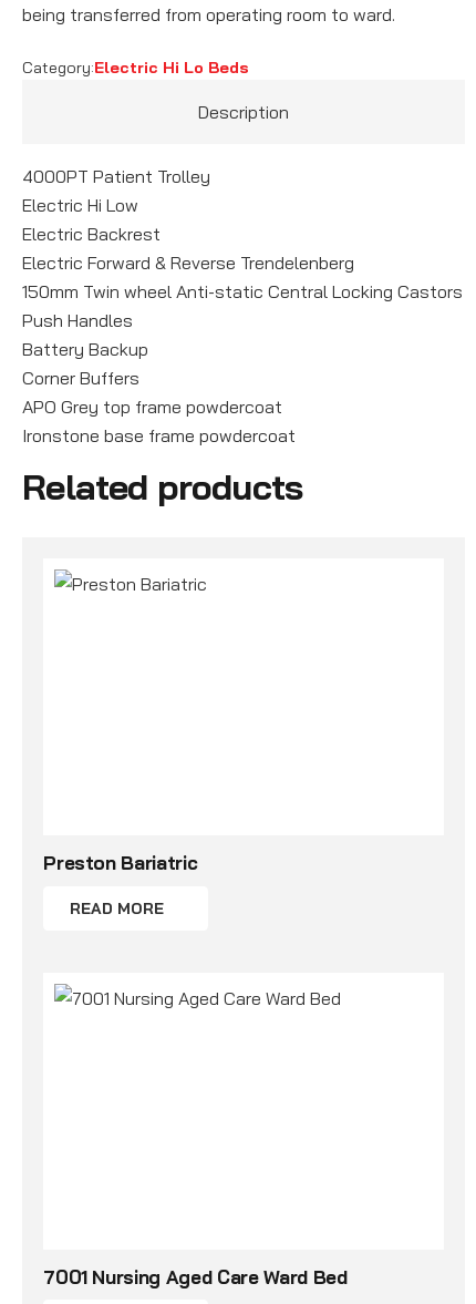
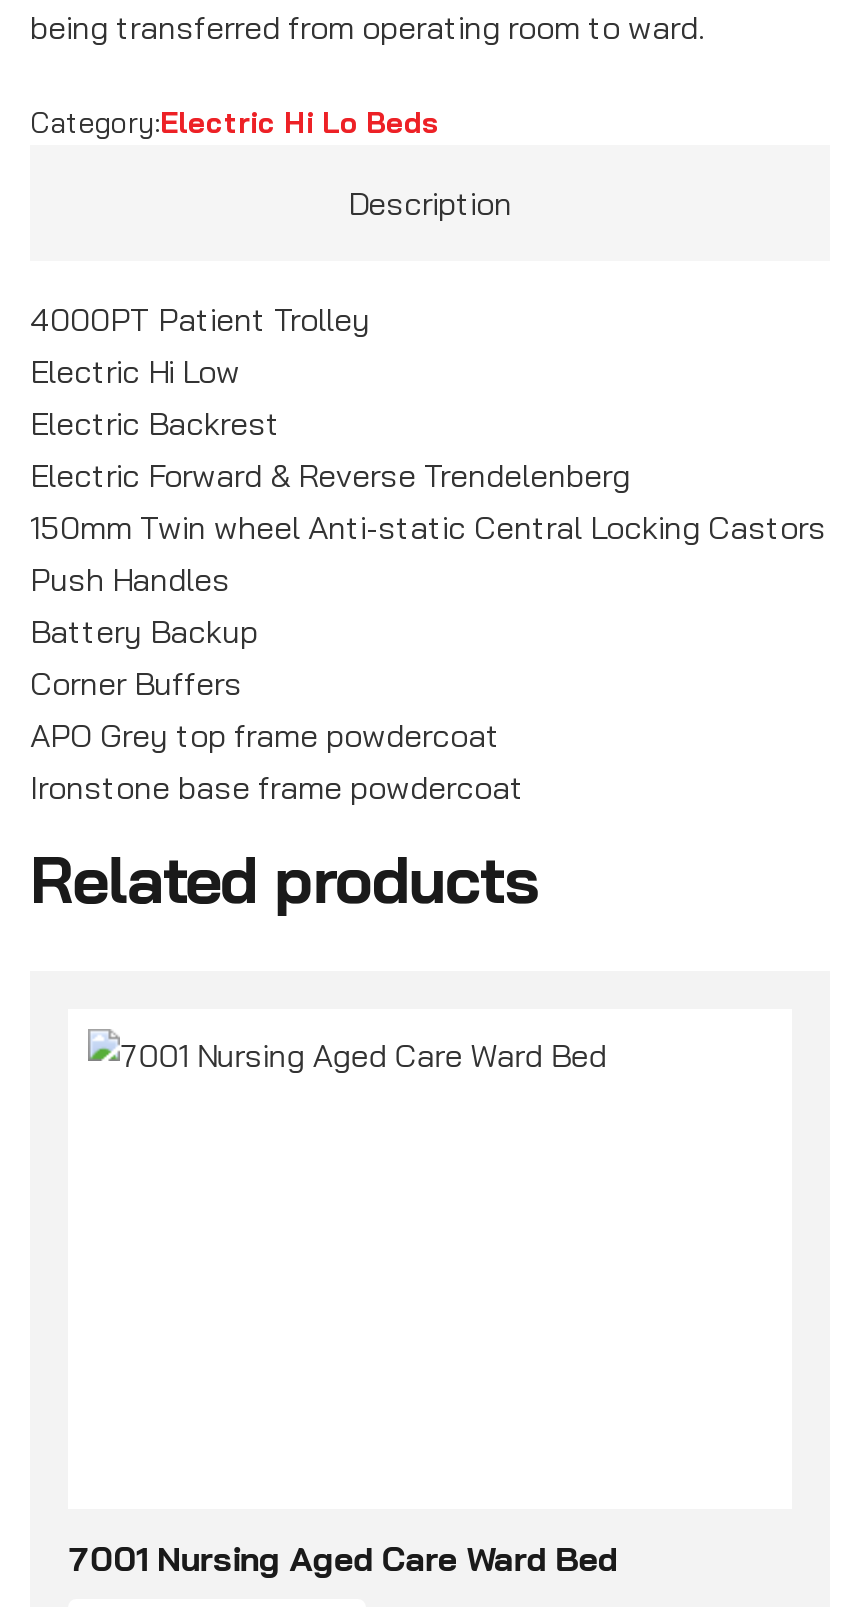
[43,851,197,918] Preston Bariatric | READ MORE -> none

